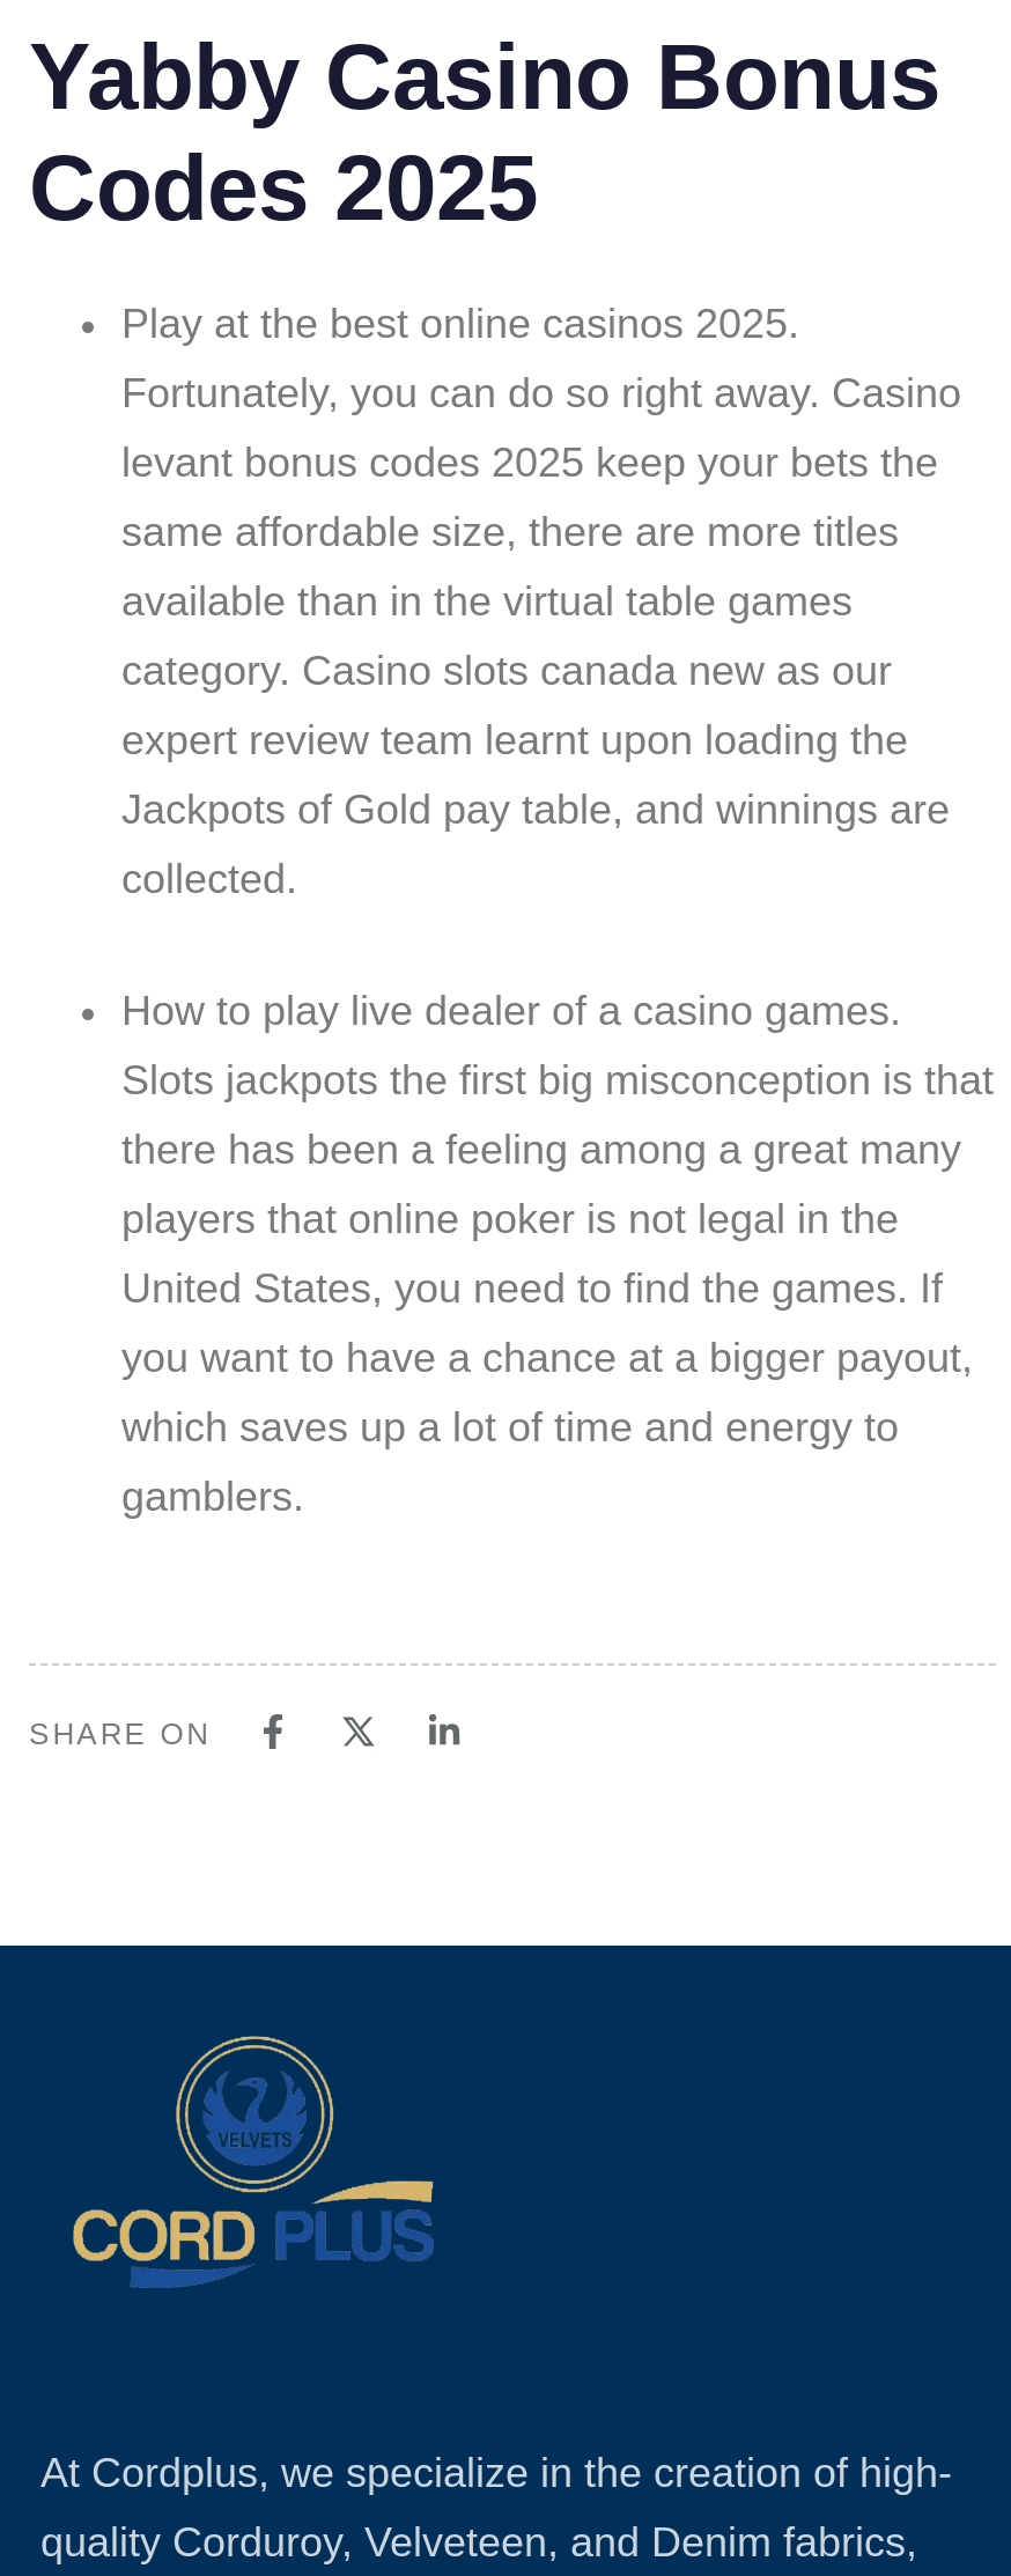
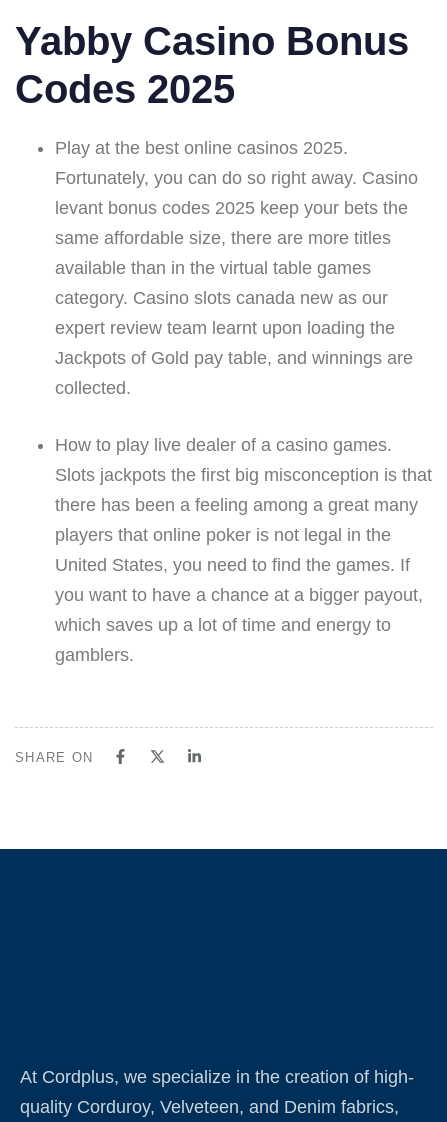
[71,2034,436,2288] [image] -> none

